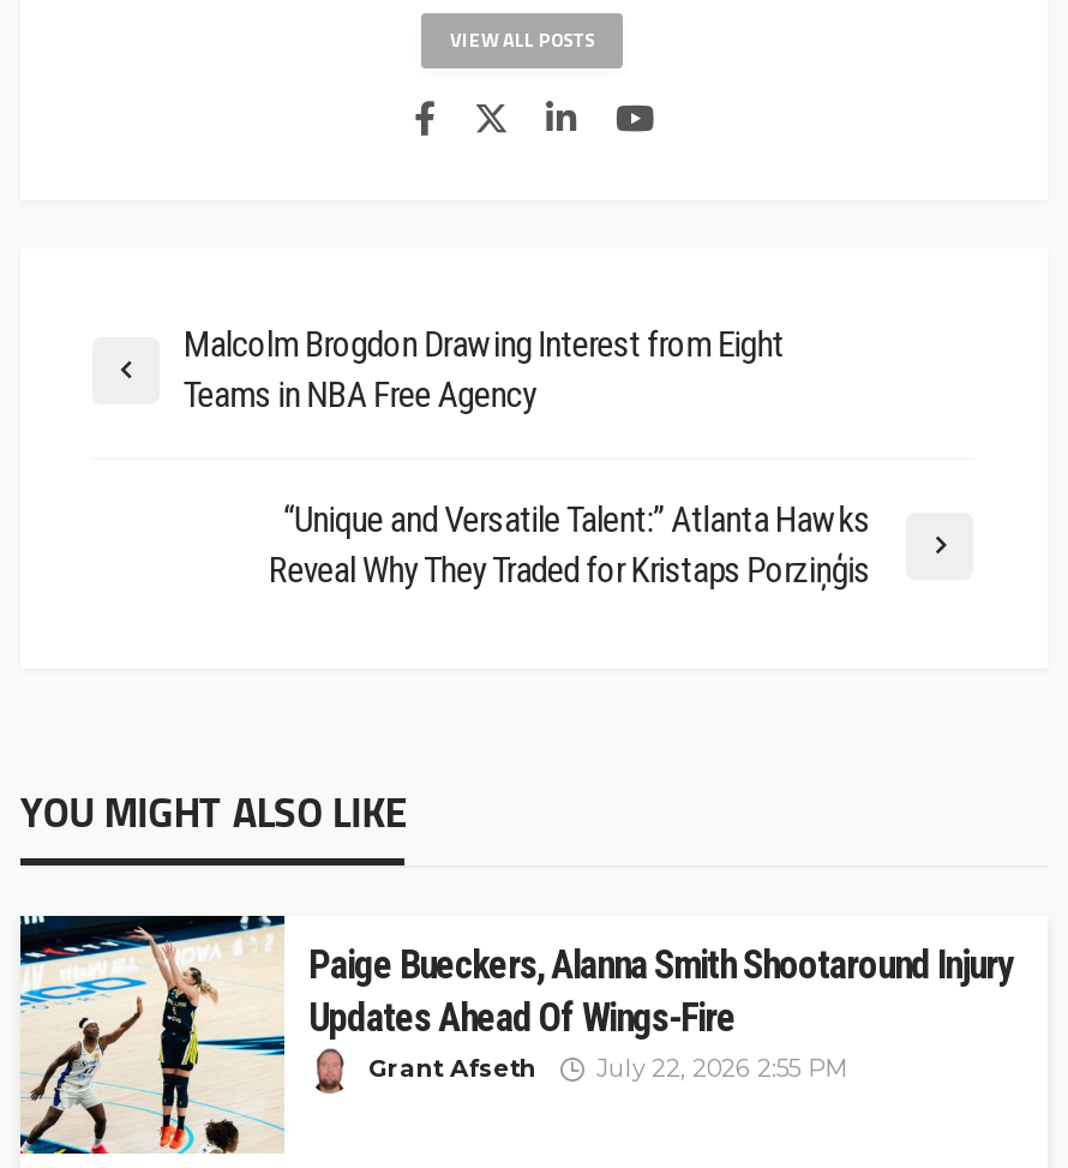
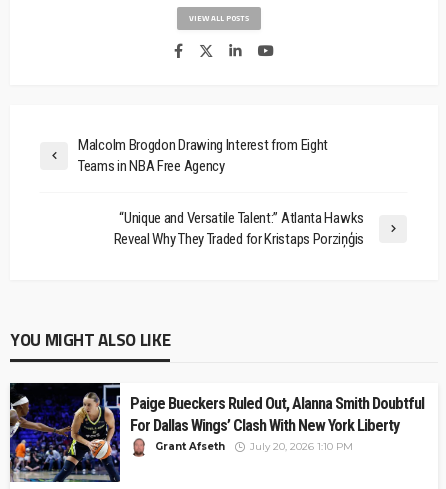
[18,914,1012,1156] [image] | Paige Bueckers, Alanna Smith Shootaround Injury | Updates Ahead Of Wings-Fire -> [9,382,424,483] [image] | Paige Bueckers Ruled Out, Alanna Smith Doubtful | For Dallas Wings’ Clash With New York Liberty
[368,1052,848,1083] Grant Afseth July 22, 2026 2:55 PM -> [155,440,353,453] Grant Afseth July 20, 2026 1:10 PM

